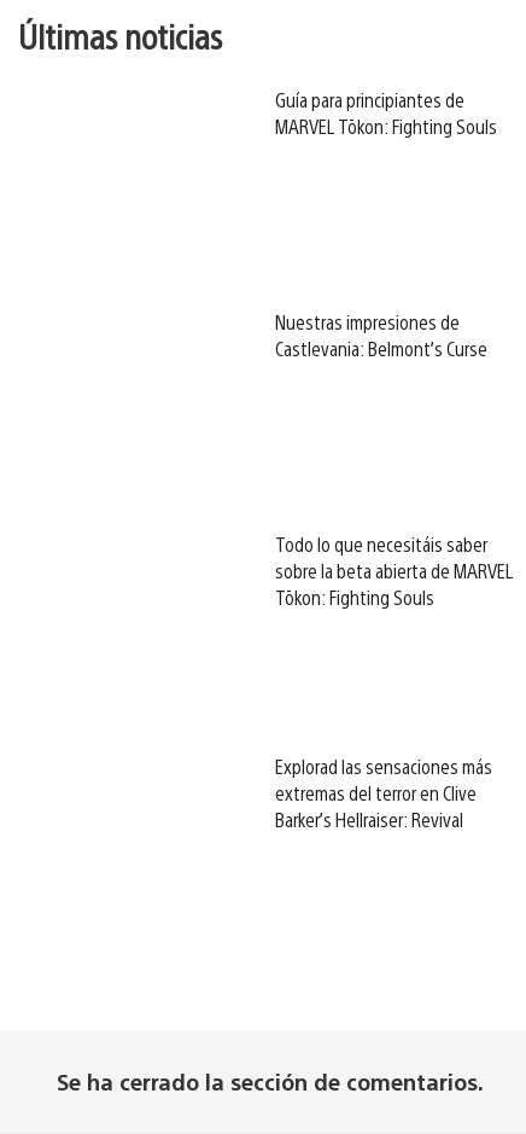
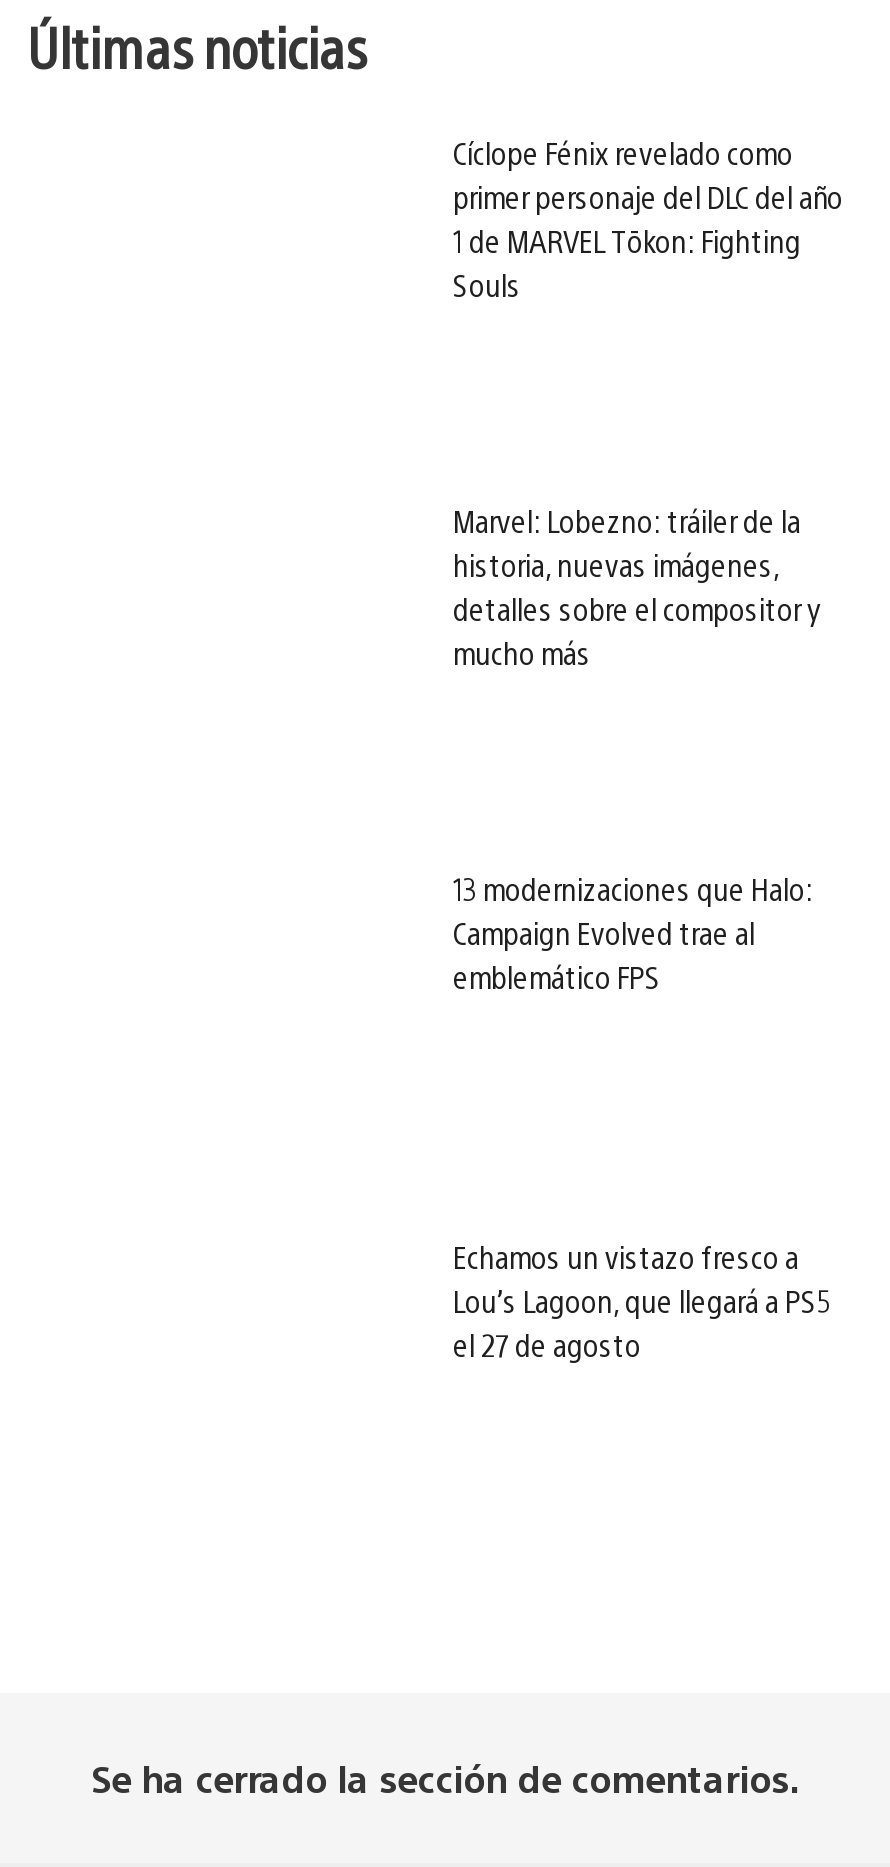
[275,87,497,139] Guía para principiantes de | MARVEL Tōkon: Fighting Souls -> [453,131,843,305] Cíclope Fénix revelado como | primer personaje del DLC del año | 1 de MARVEL Tōkon: Fighting | Souls
[275,309,487,361] Nuestras impresiones de | Castlevania: Belmont’s Curse -> [453,499,821,673] Marvel: Lobezno: tráiler de la | historia, nuevas imágenes, | detalles sobre el compositor y | mucho más
[275,531,513,610] Todo lo que necesitáis saber | sobre la beta abierta de MARVEL | Tōkon: Fighting Souls -> [453,867,813,997] 13 modernizaciones que Halo: | Campaign Evolved trae al | emblemático FPS
[275,753,492,832] Explorad las sensaciones más | extremas del terror en Clive | Barker’s Hellraiser: Revival -> [453,1235,831,1365] Echamos un vistazo fresco a | Lou’s Lagoon, que llegará a PS5 | el 27 de agosto

